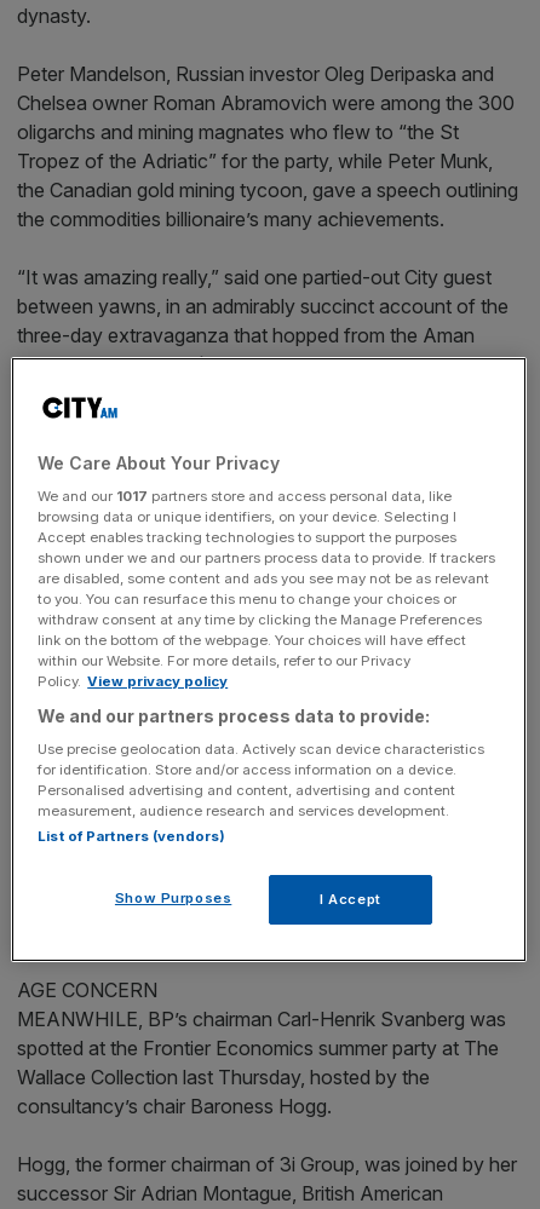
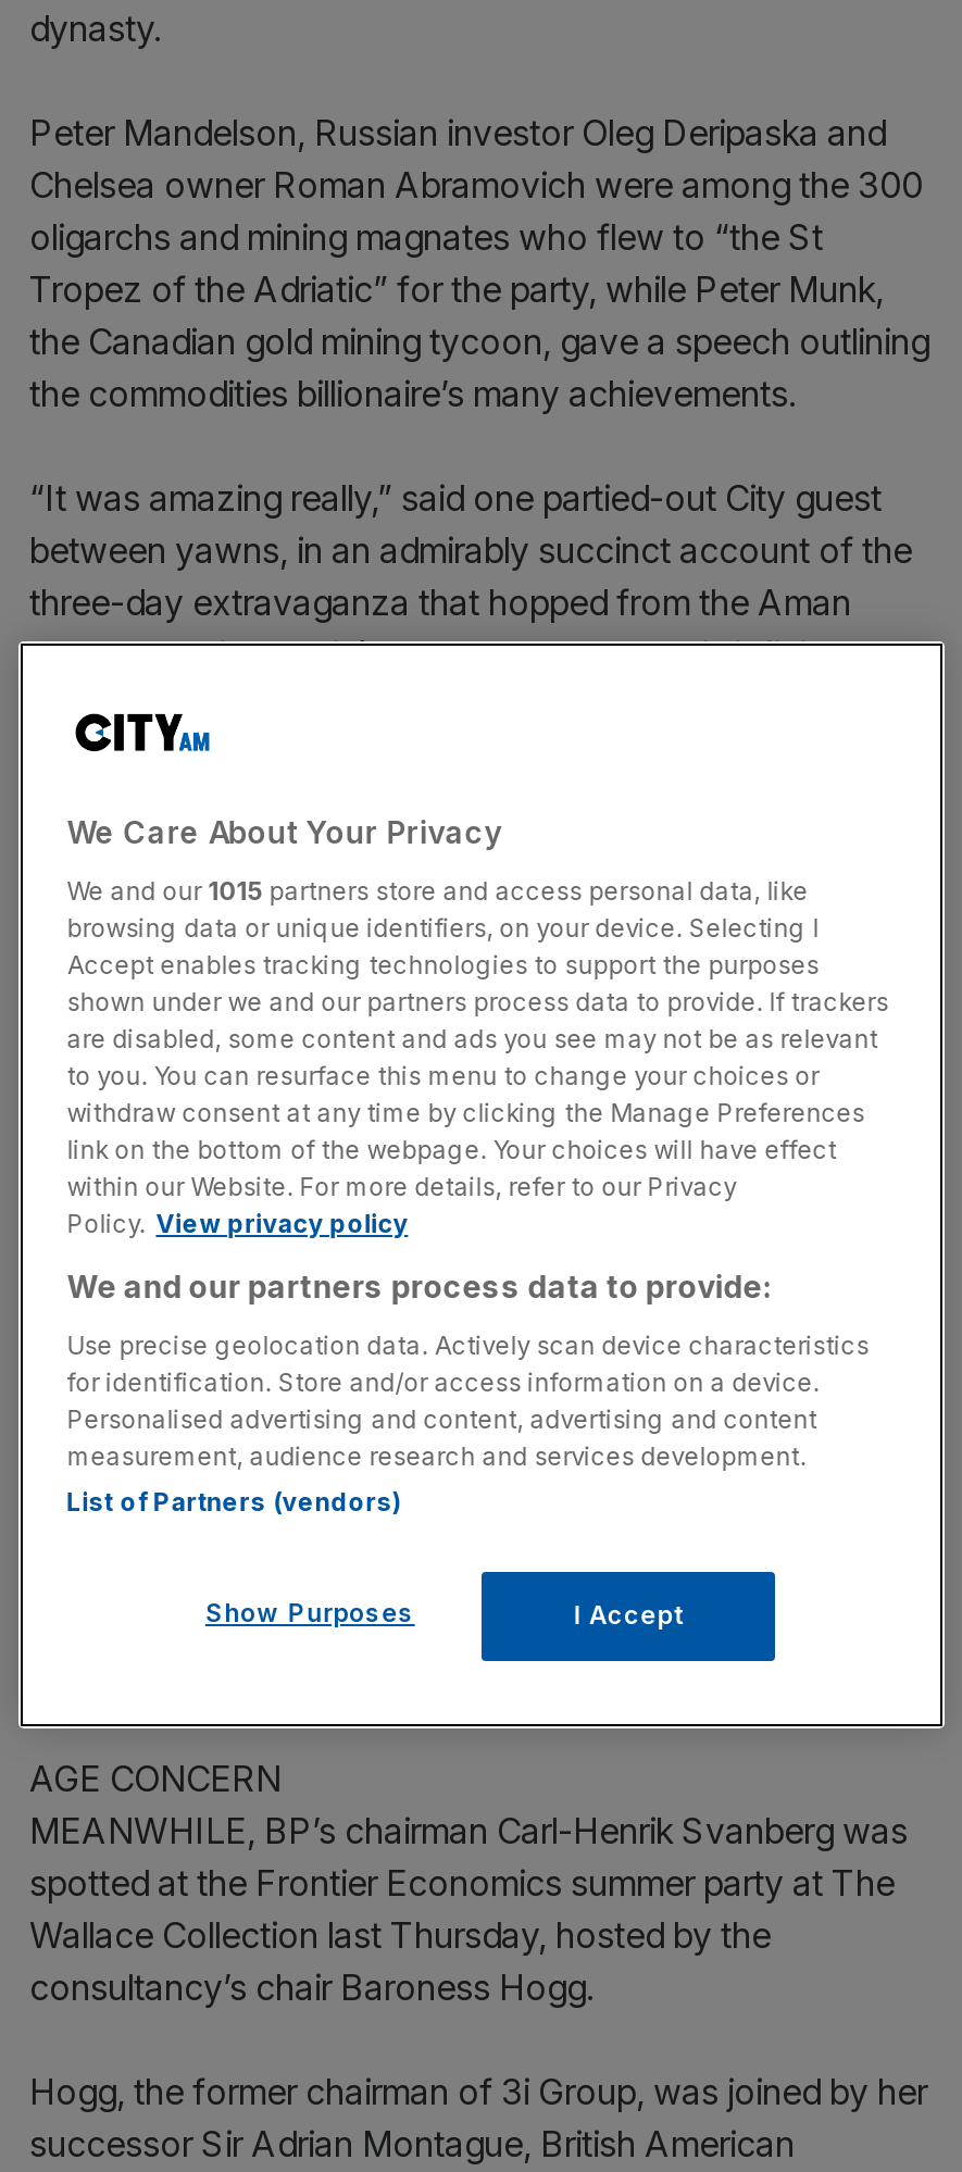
[38,488,452,505] We and our 1017 partners store and access personal data, like -> [67,877,808,908] We and our 1015 partners store and access personal data, like

